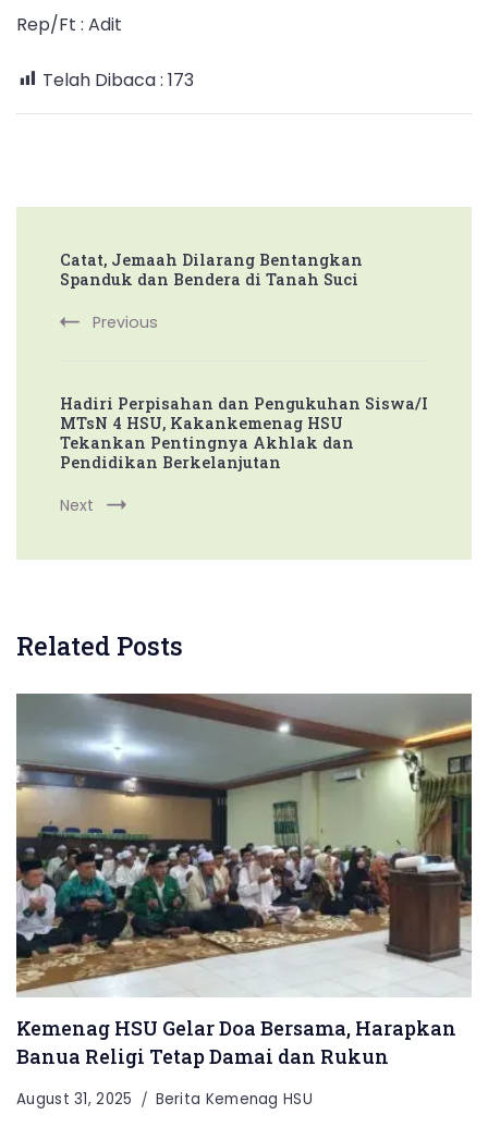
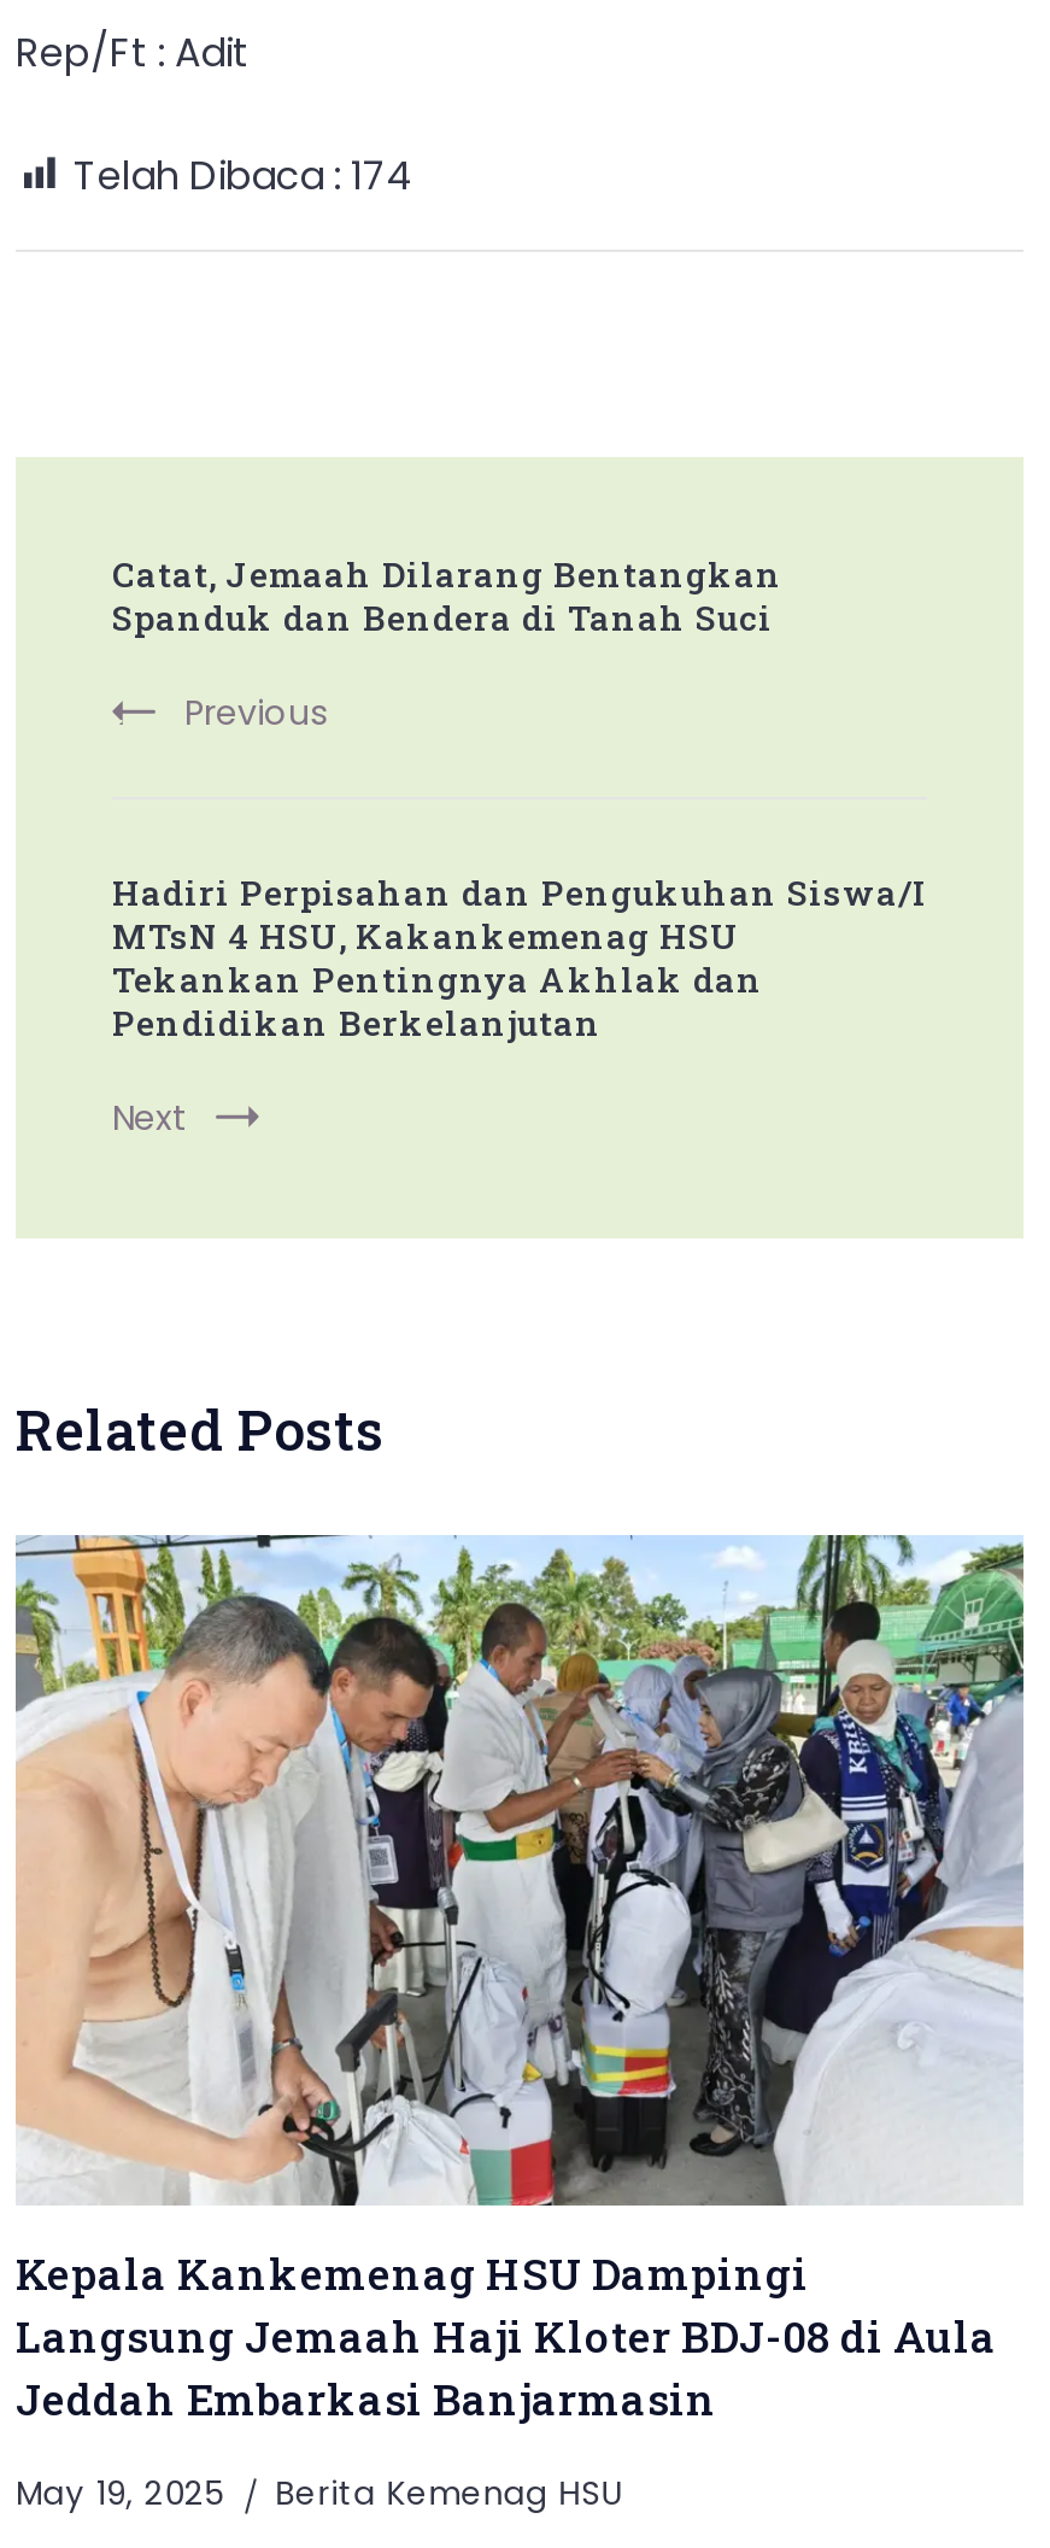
[42,67,194,92] Telah Dibaca : 173 -> [74,148,413,204] Telah Dibaca : 174
[15,693,473,1069] [image] | Kemenag HSU Gelar Doa Bersama, Harapkan | Banua Religi Tetap Damai dan Rukun -> [16,1533,1023,2428] [image] | Kepala Kankemenag HSU Dampingi | Langsung Jemaah Haji Kloter BDJ-08 di Aula | Jeddah Embarkasi Banjarmasin
[16,1088,313,1109] August 31, 2025 Berita Kemenag HSU -> [16,2472,623,2517] May 19, 2025 Berita Kemenag HSU

